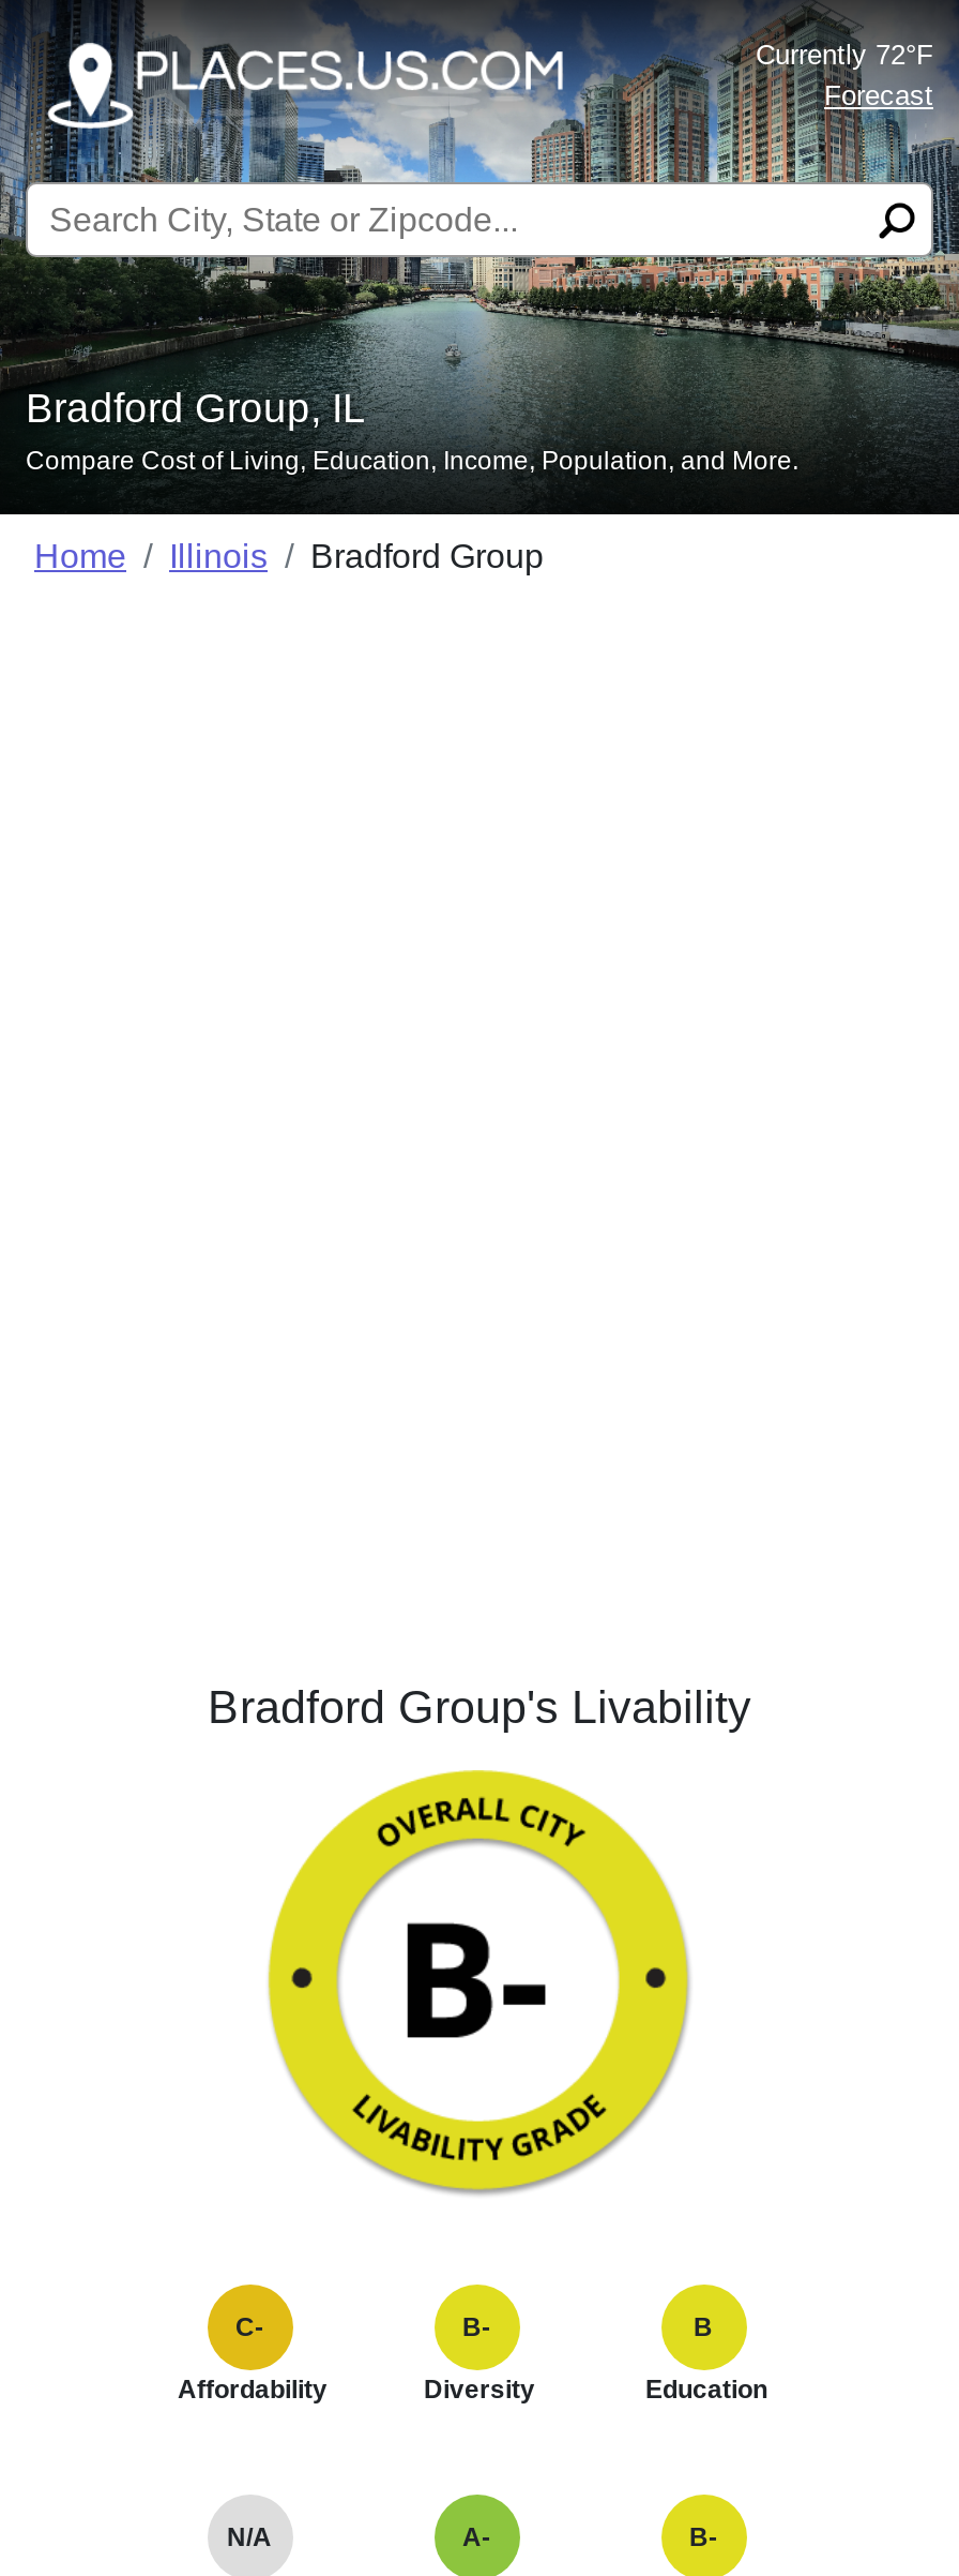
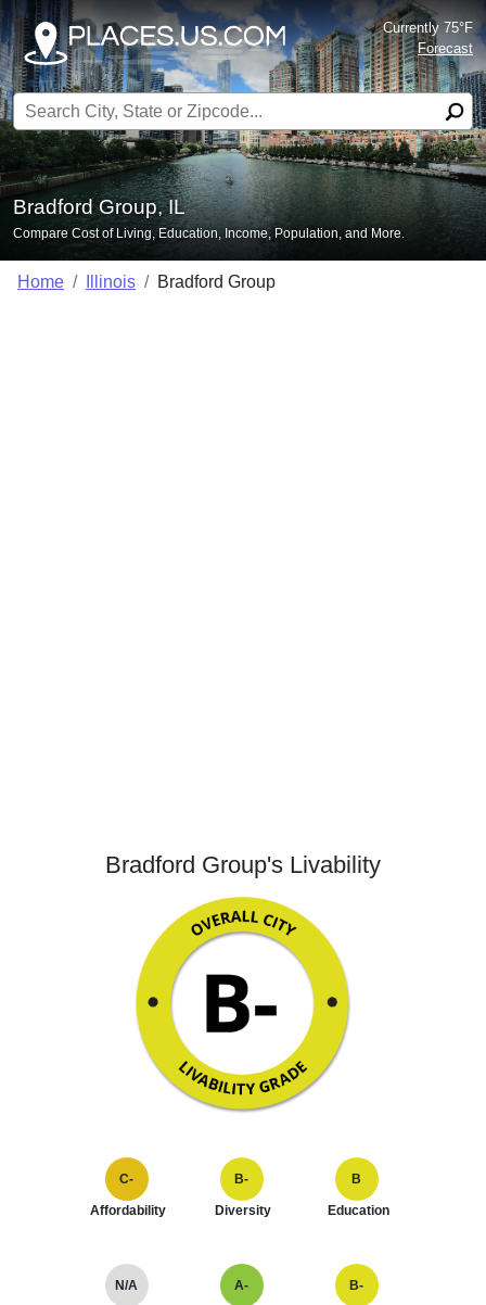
[756,39,933,71] Currently 72°F -> [383,20,473,36] Currently 75°F

